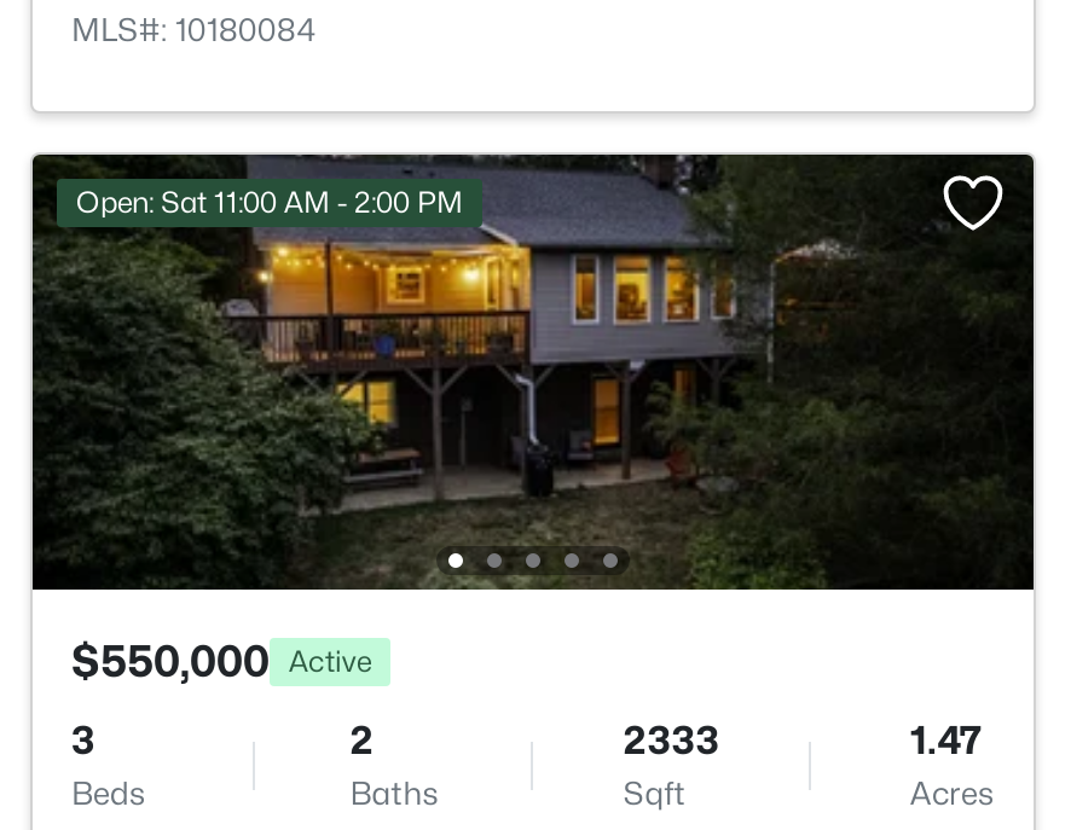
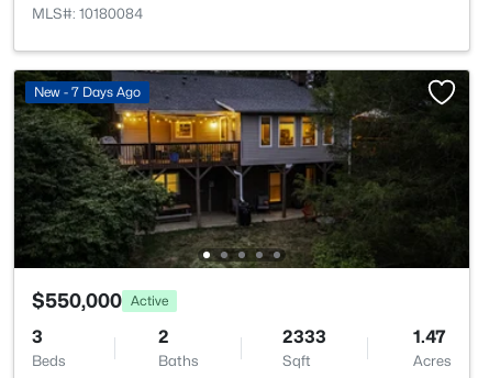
[76,184,463,220] Open: Sat 11:00 AM - 2:00 PM -> [34,84,141,100] New - 7 Days Ago

